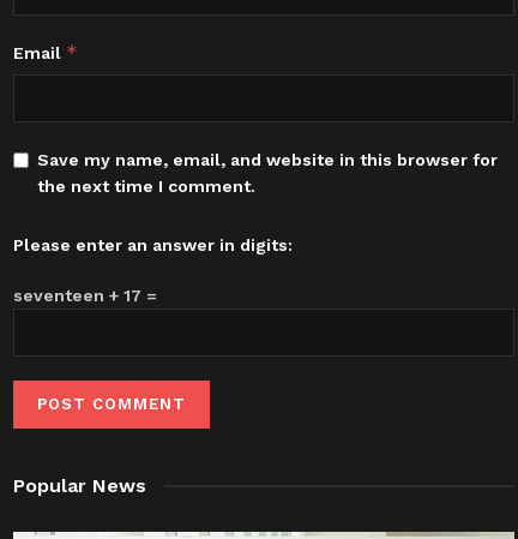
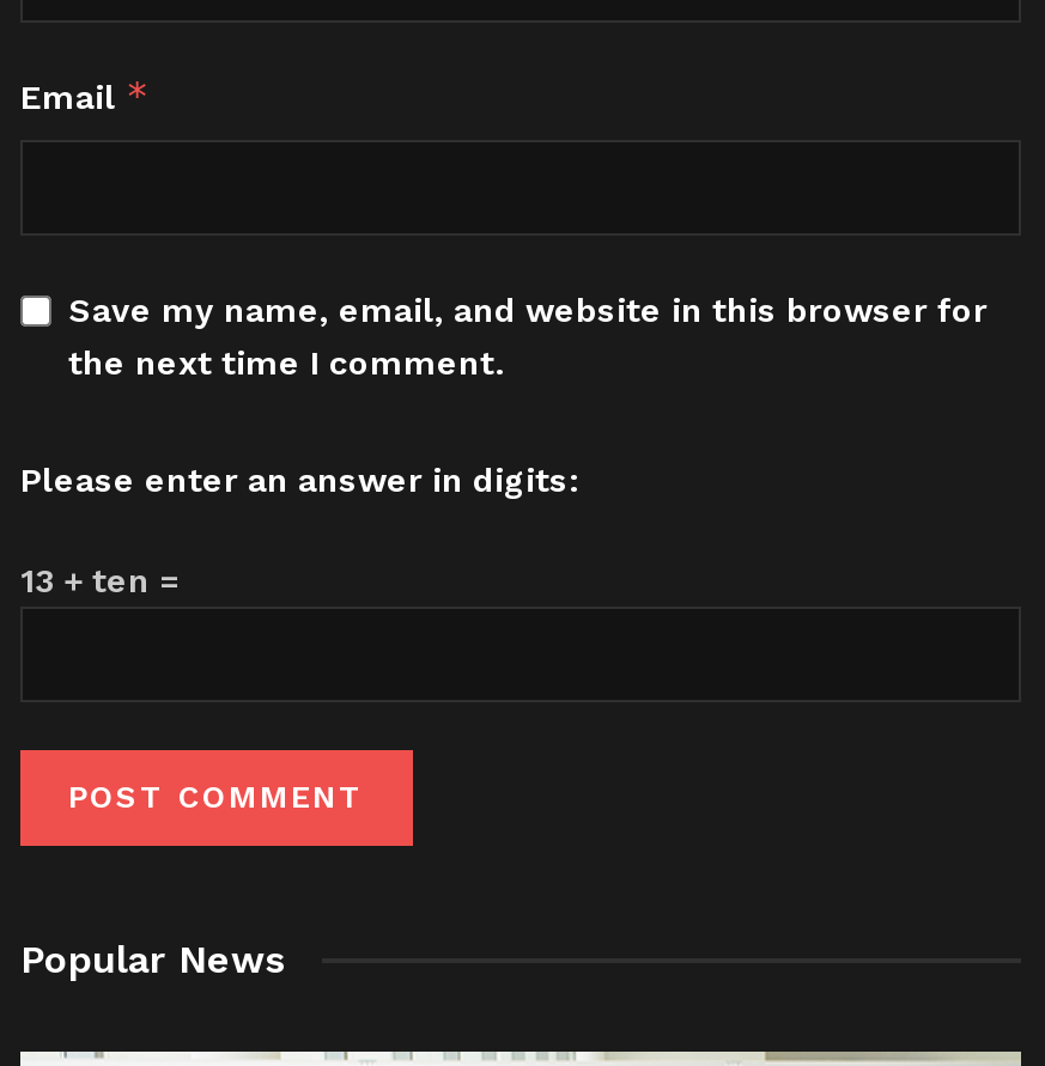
[13,286,157,305] seventeen + 17 = -> [20,561,181,599] 13 + ten =

